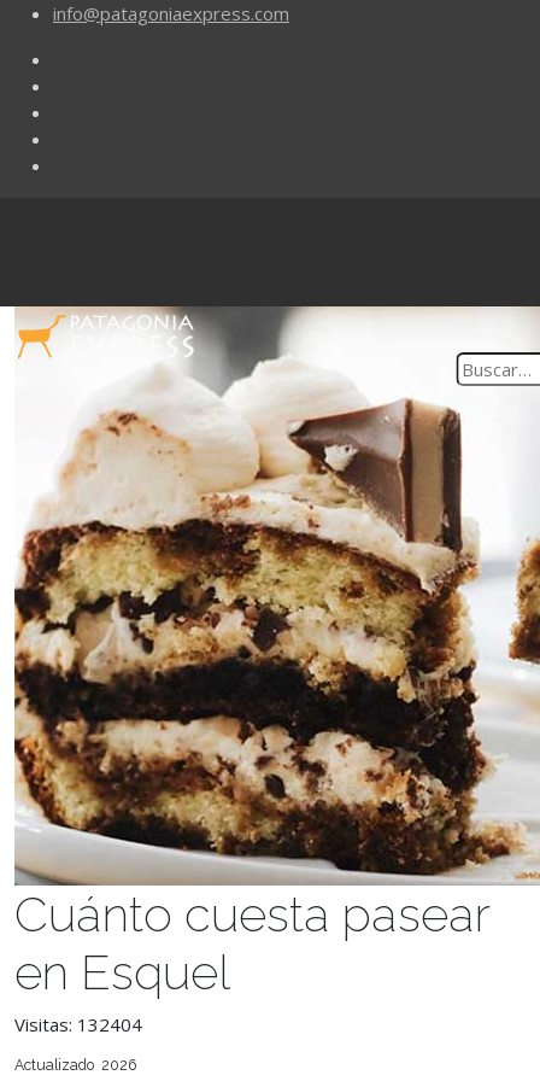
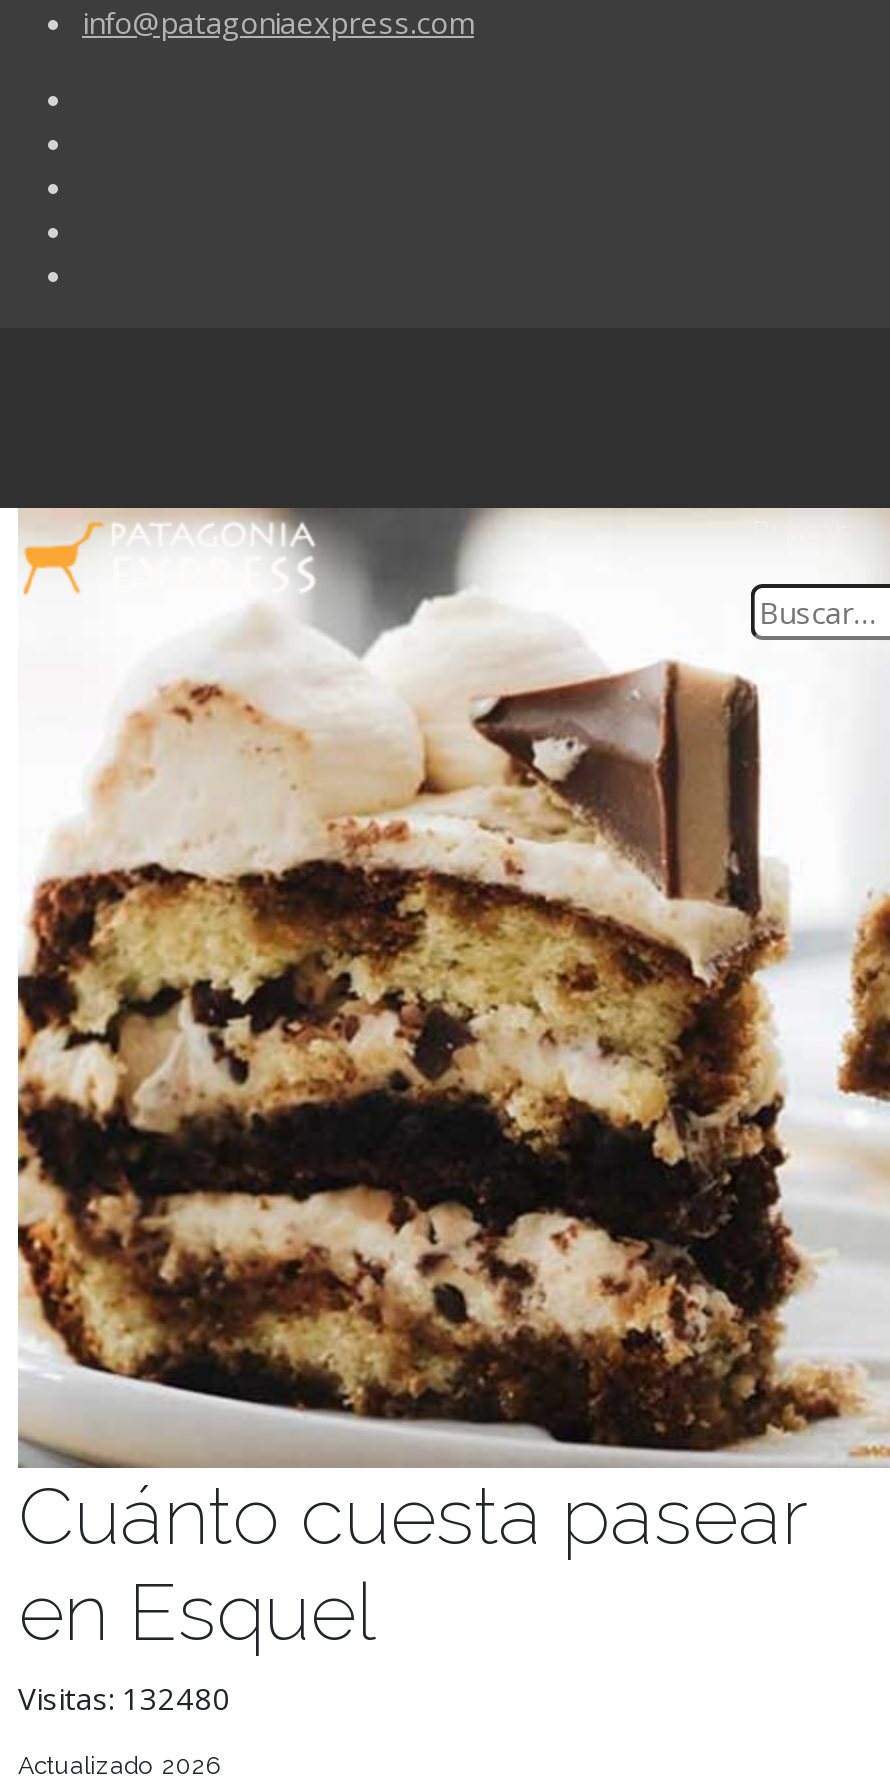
[14,1012,142,1036] Visitas: 132404 -> [18,1678,230,1718] Visitas: 132480

